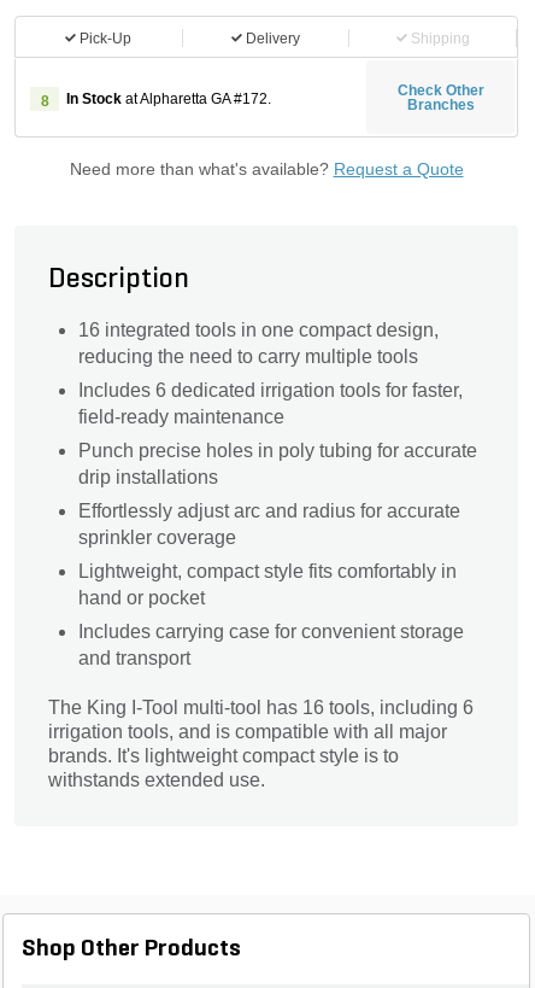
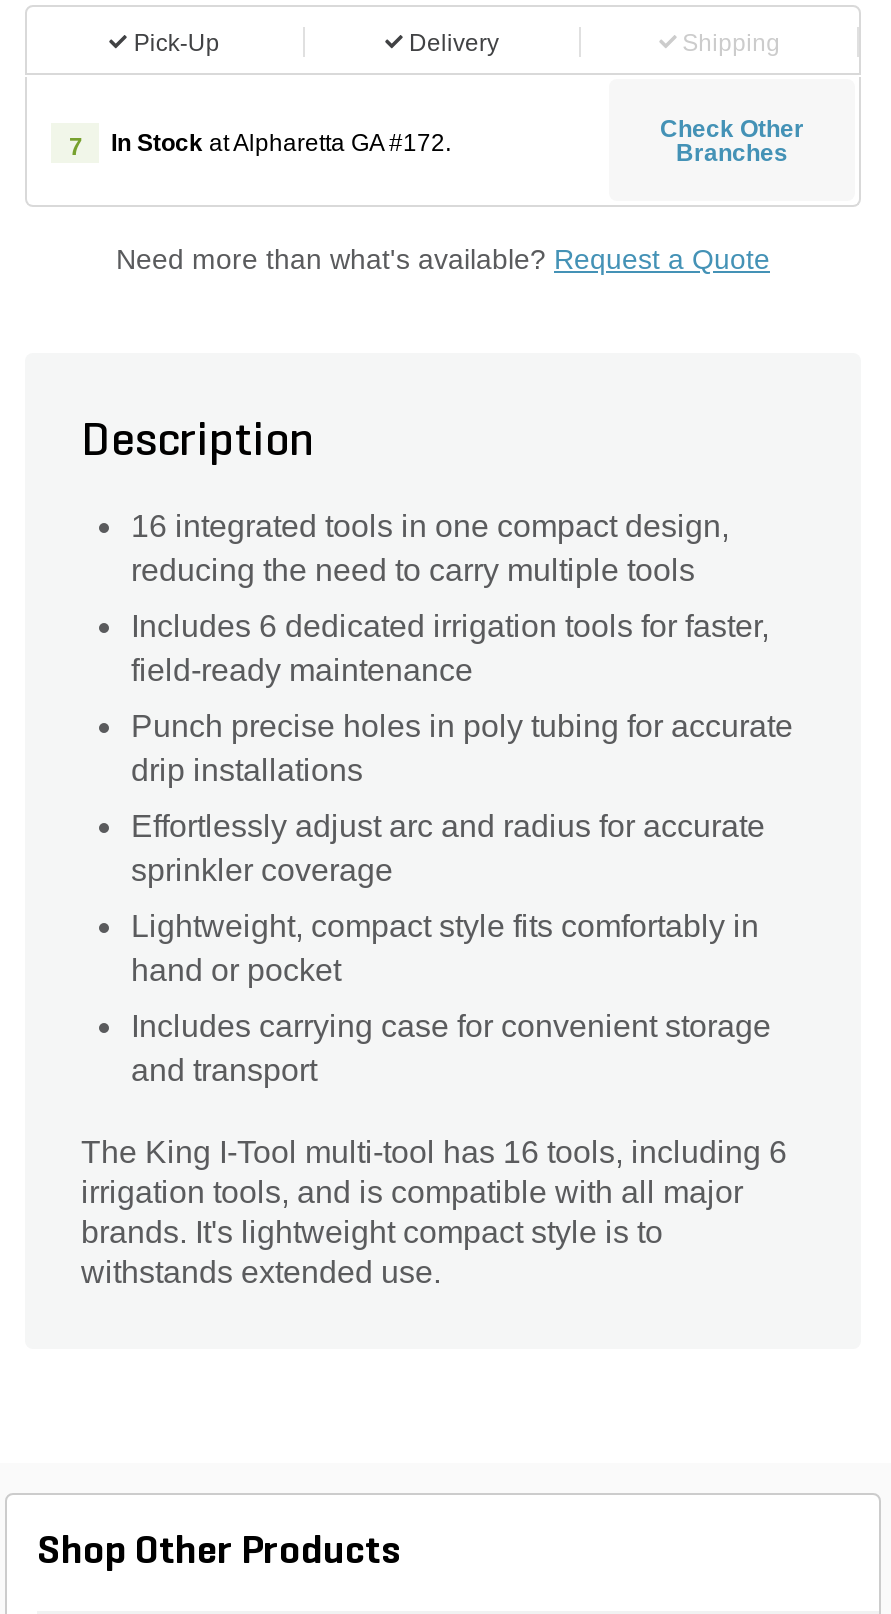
[41,90,271,109] 8 In Stock at Alpharetta GA #172. -> [69,128,451,160] 7 In Stock at Alpharetta GA #172.

